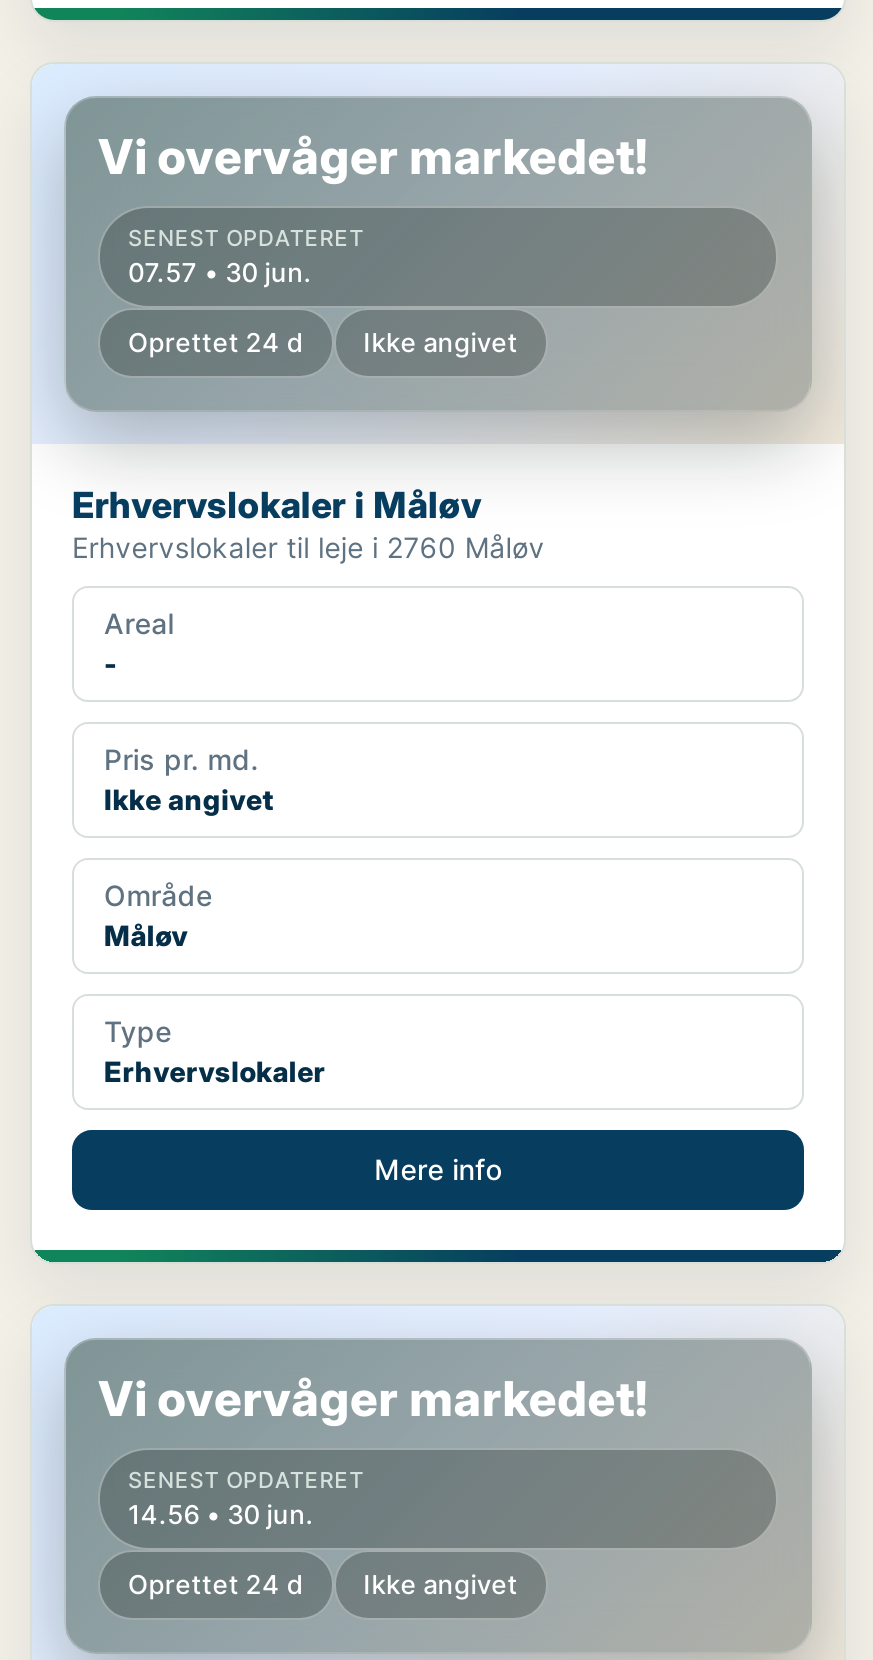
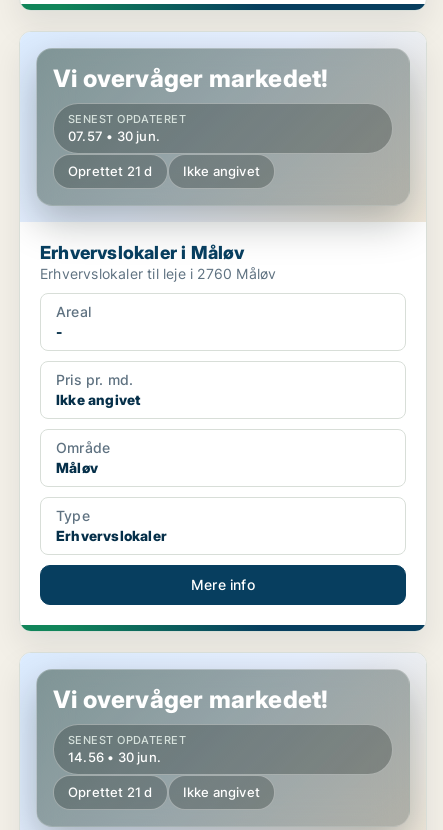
[128,326,518,358] Oprettet 24 d Ikke angivet -> [68,163,260,179] Oprettet 21 d Ikke angivet
[128,1568,518,1600] Oprettet 24 d Ikke angivet -> [68,784,260,800] Oprettet 21 d Ikke angivet

